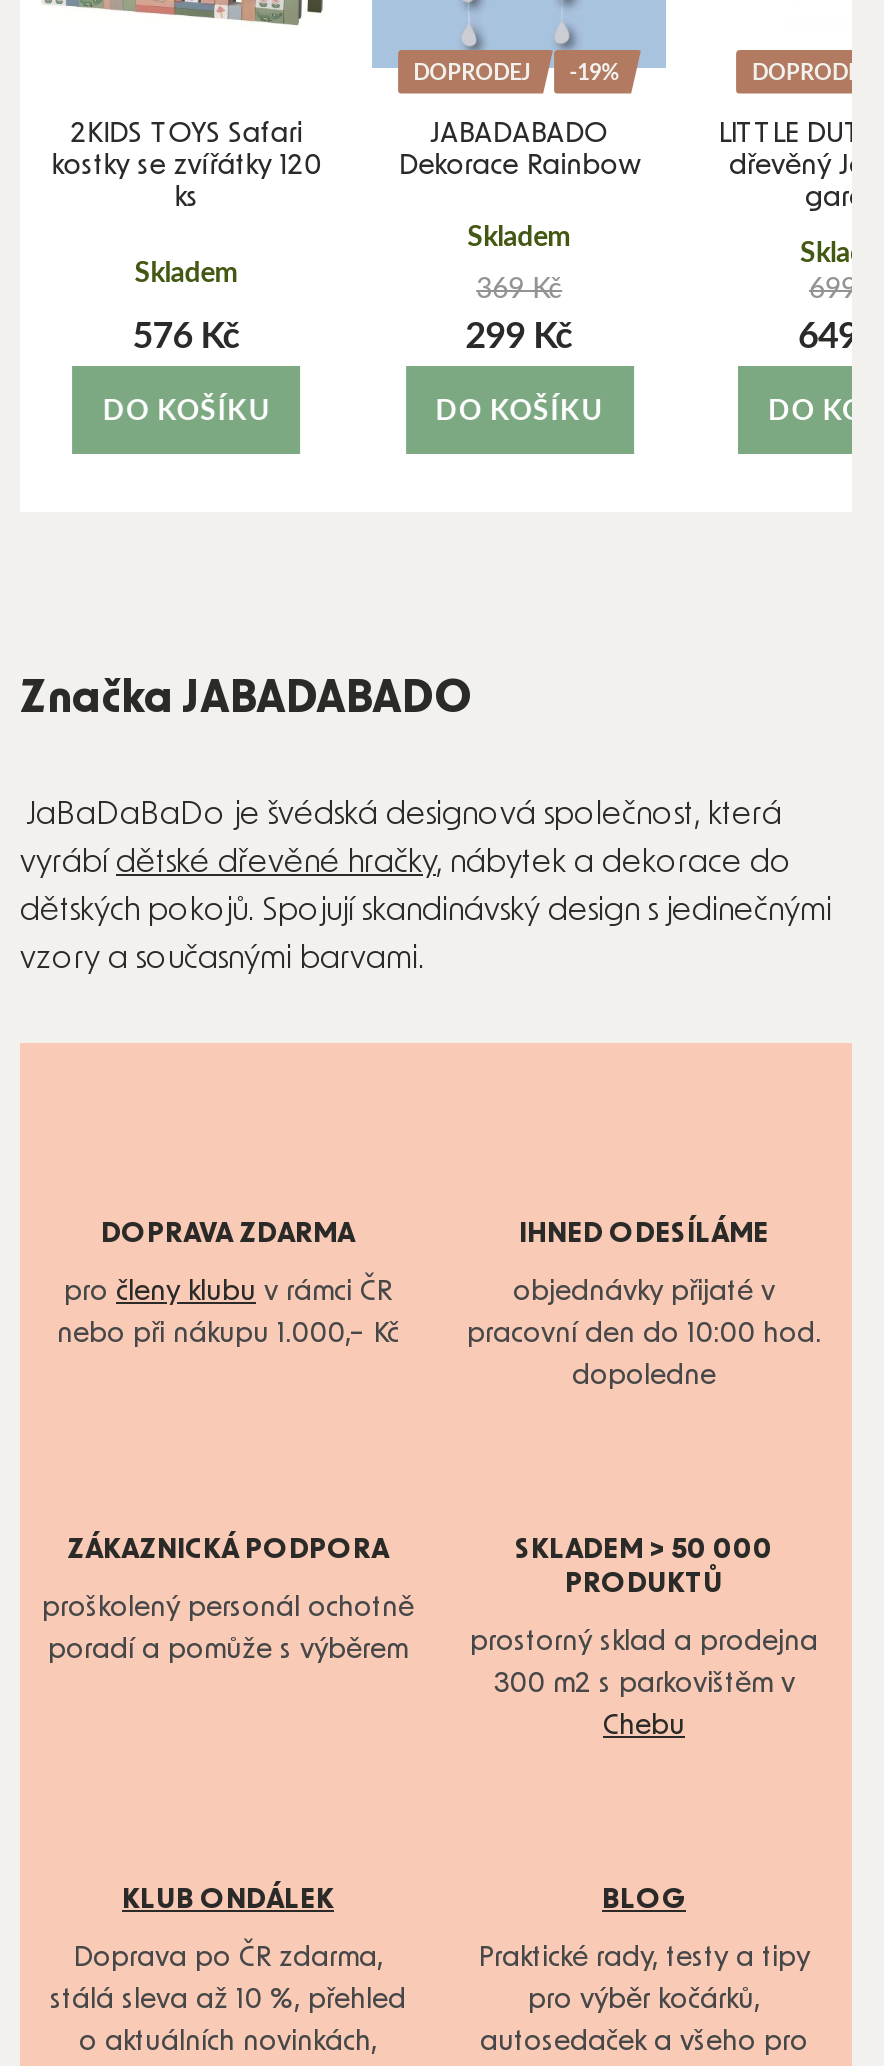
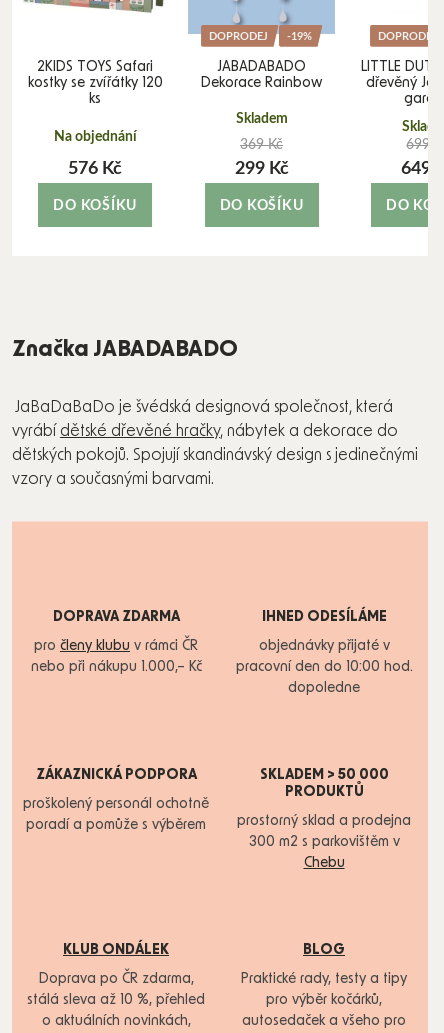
[134,260,238,288] Skladem -> [54,130,137,144] Na objednání

